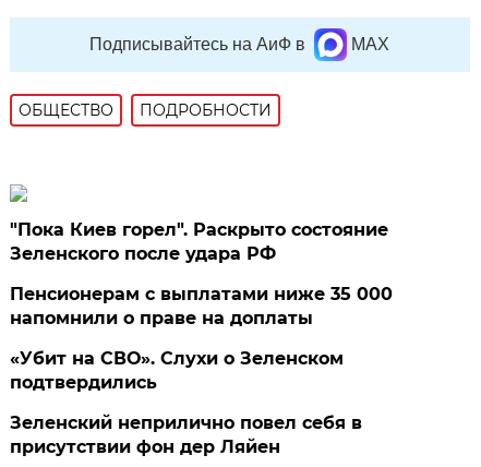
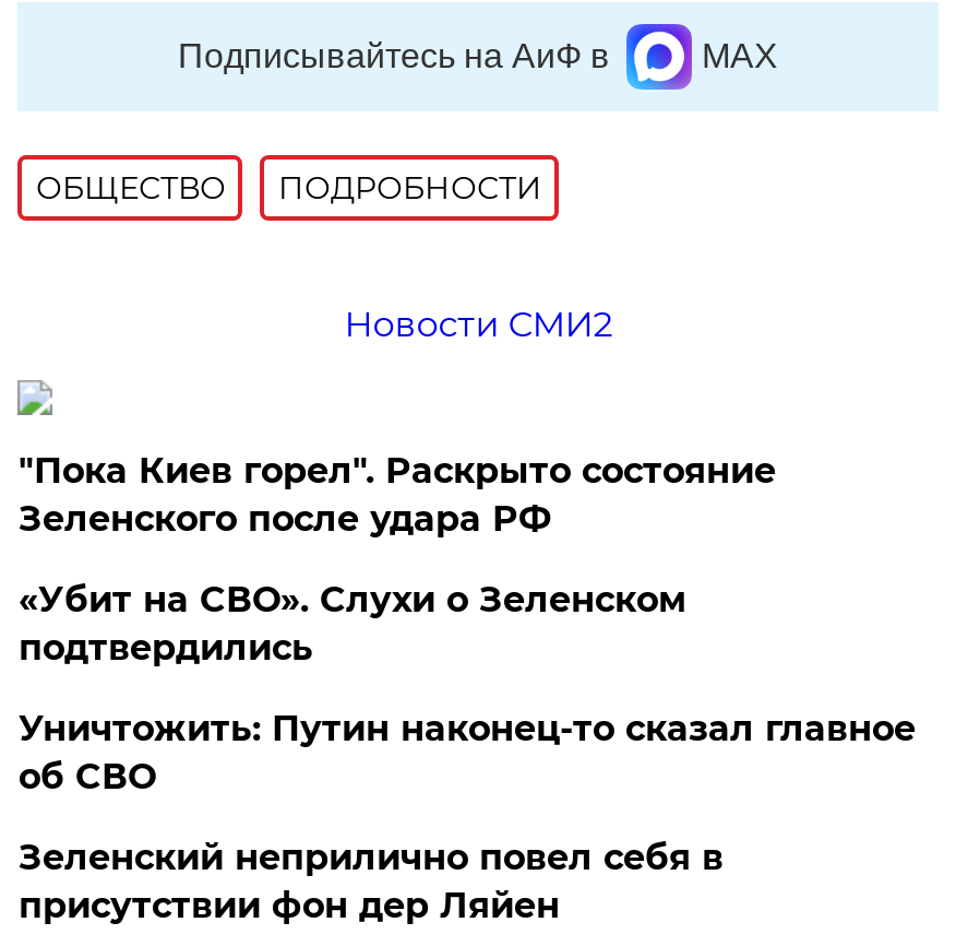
none -> [344,304,613,346] Новости СМИ2
[10,284,393,329] Пенсионерам с выплатами ниже 35 000 | напомнили о праве на доплаты -> none
moved [10,348,344,393] -> [18,579,686,669]: «Убит на СВО». Слухи о Зеленском | подтвердились
none -> [18,708,915,798] Уничтожить: Путин наконец-то сказал главное | об СВО

